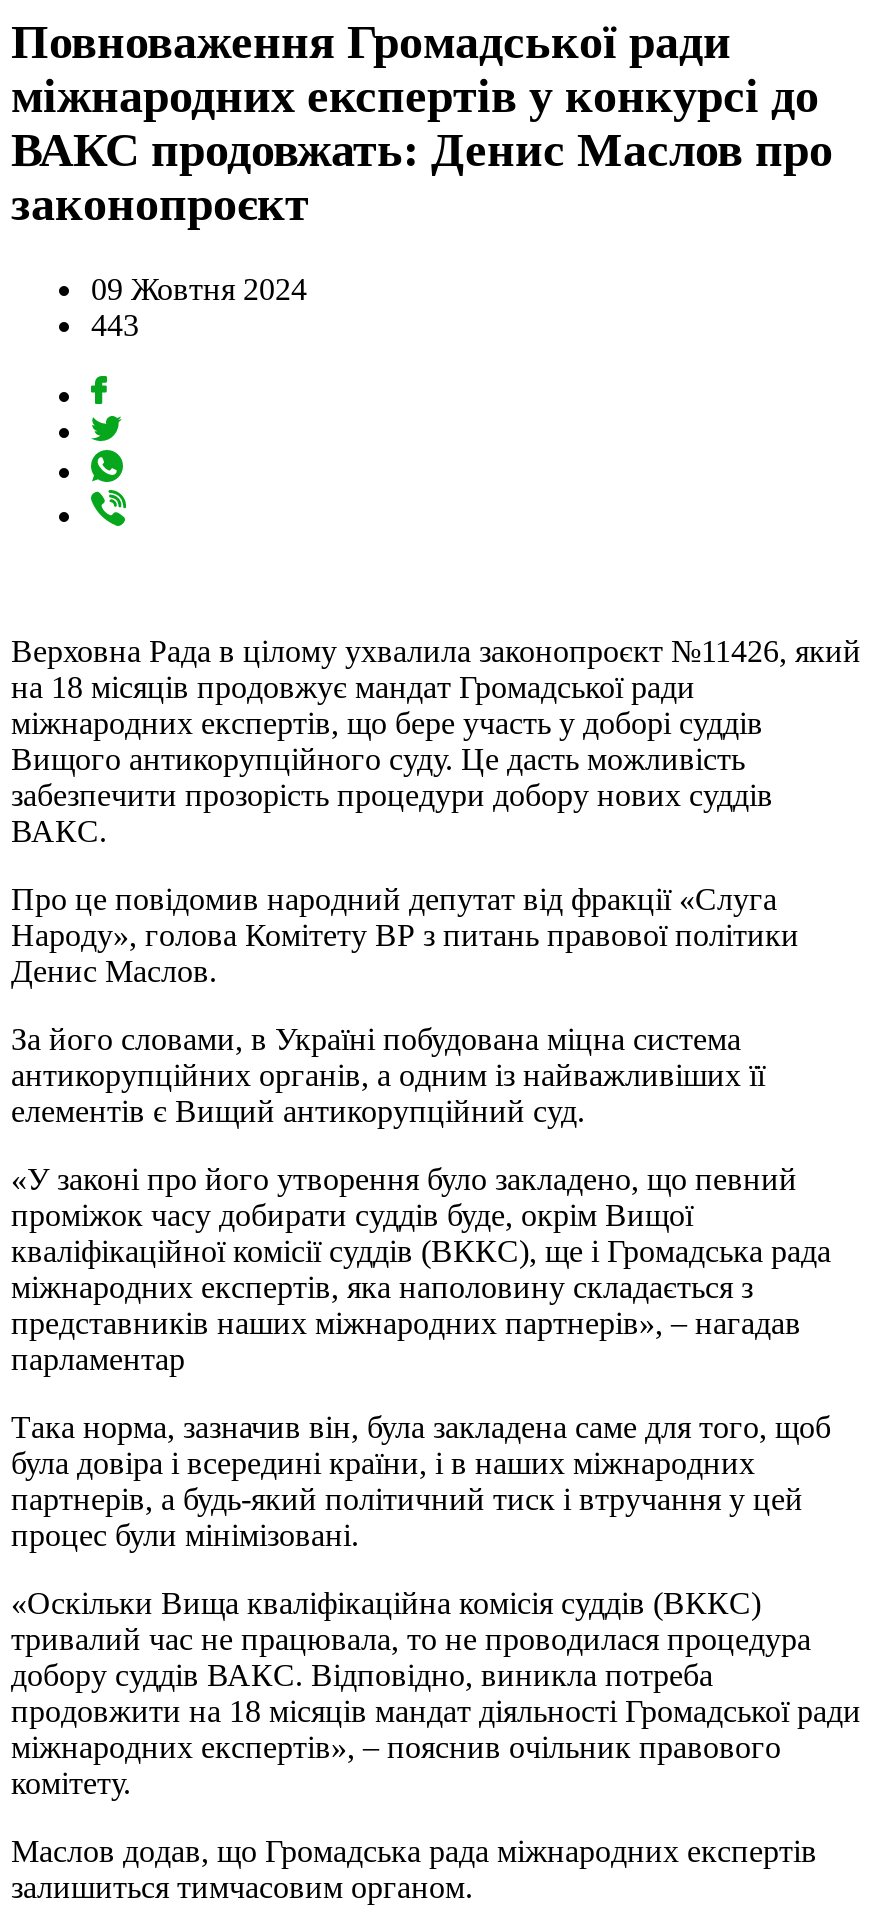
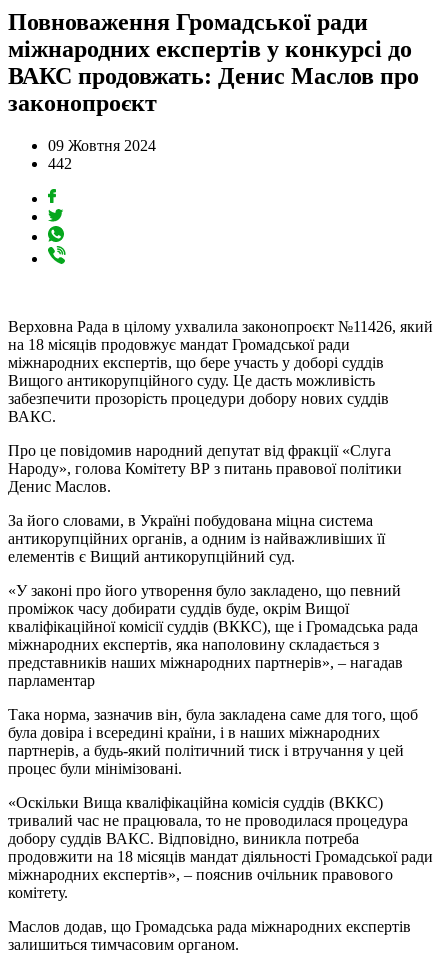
[91,308,139,342] 443 -> [48,155,72,172] 442

